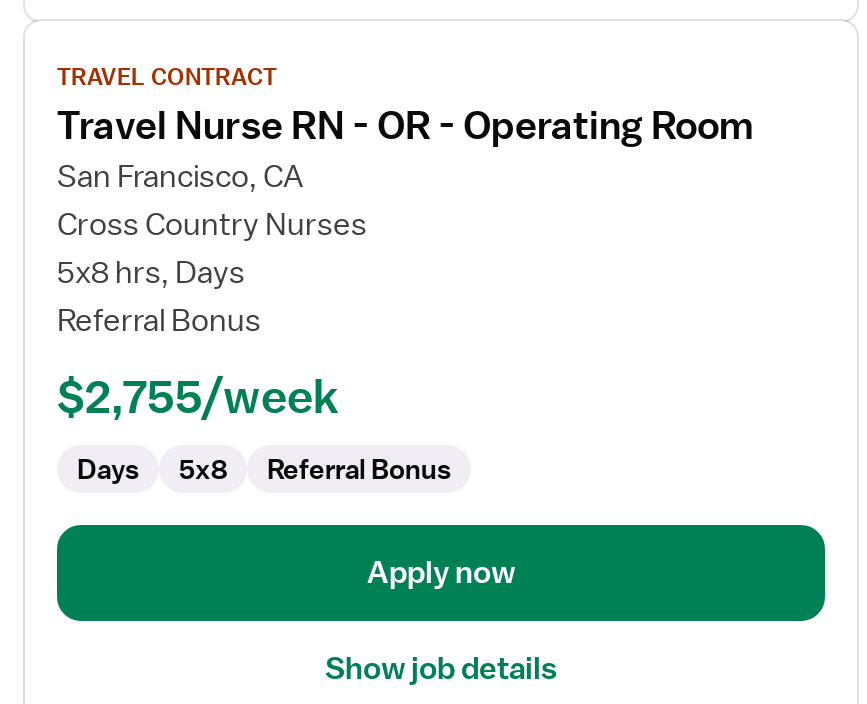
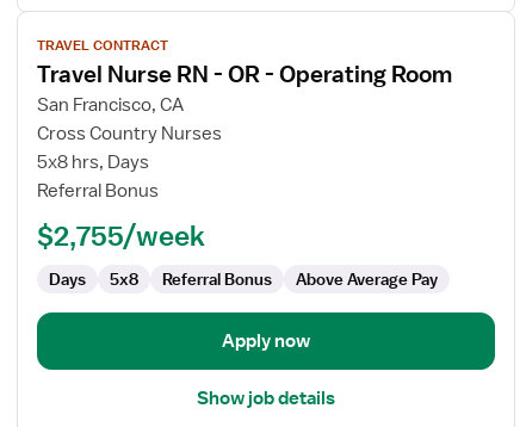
none -> [296,268,438,290] Above Average Pay

